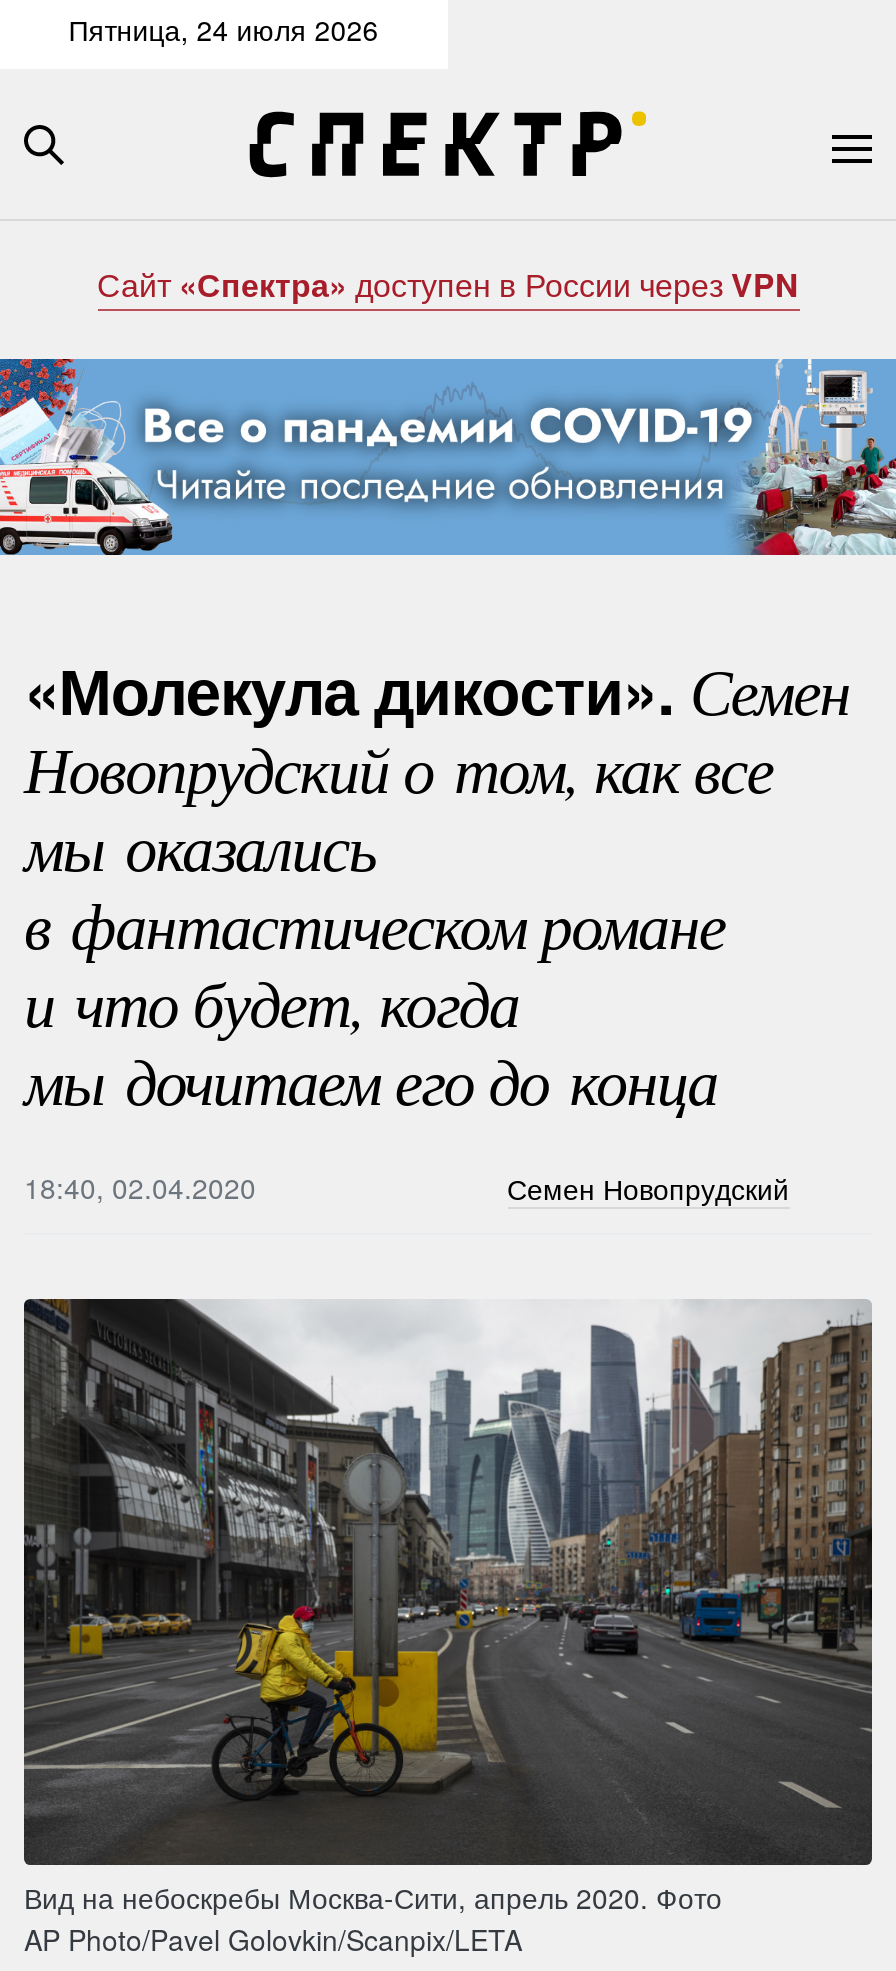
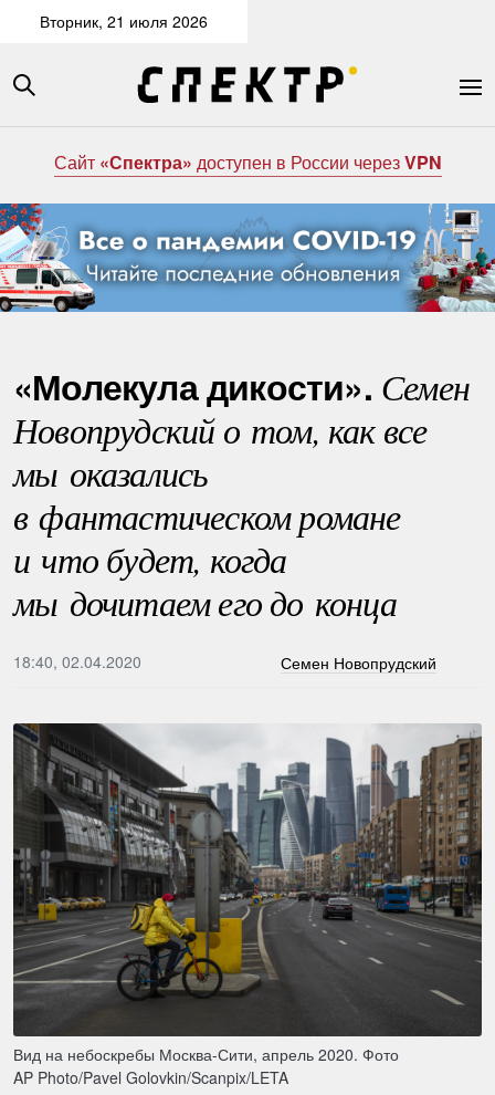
[68,9,378,49] Пятница, 24 июля 2026 -> [40,10,208,32] Вторник, 21 июля 2026

